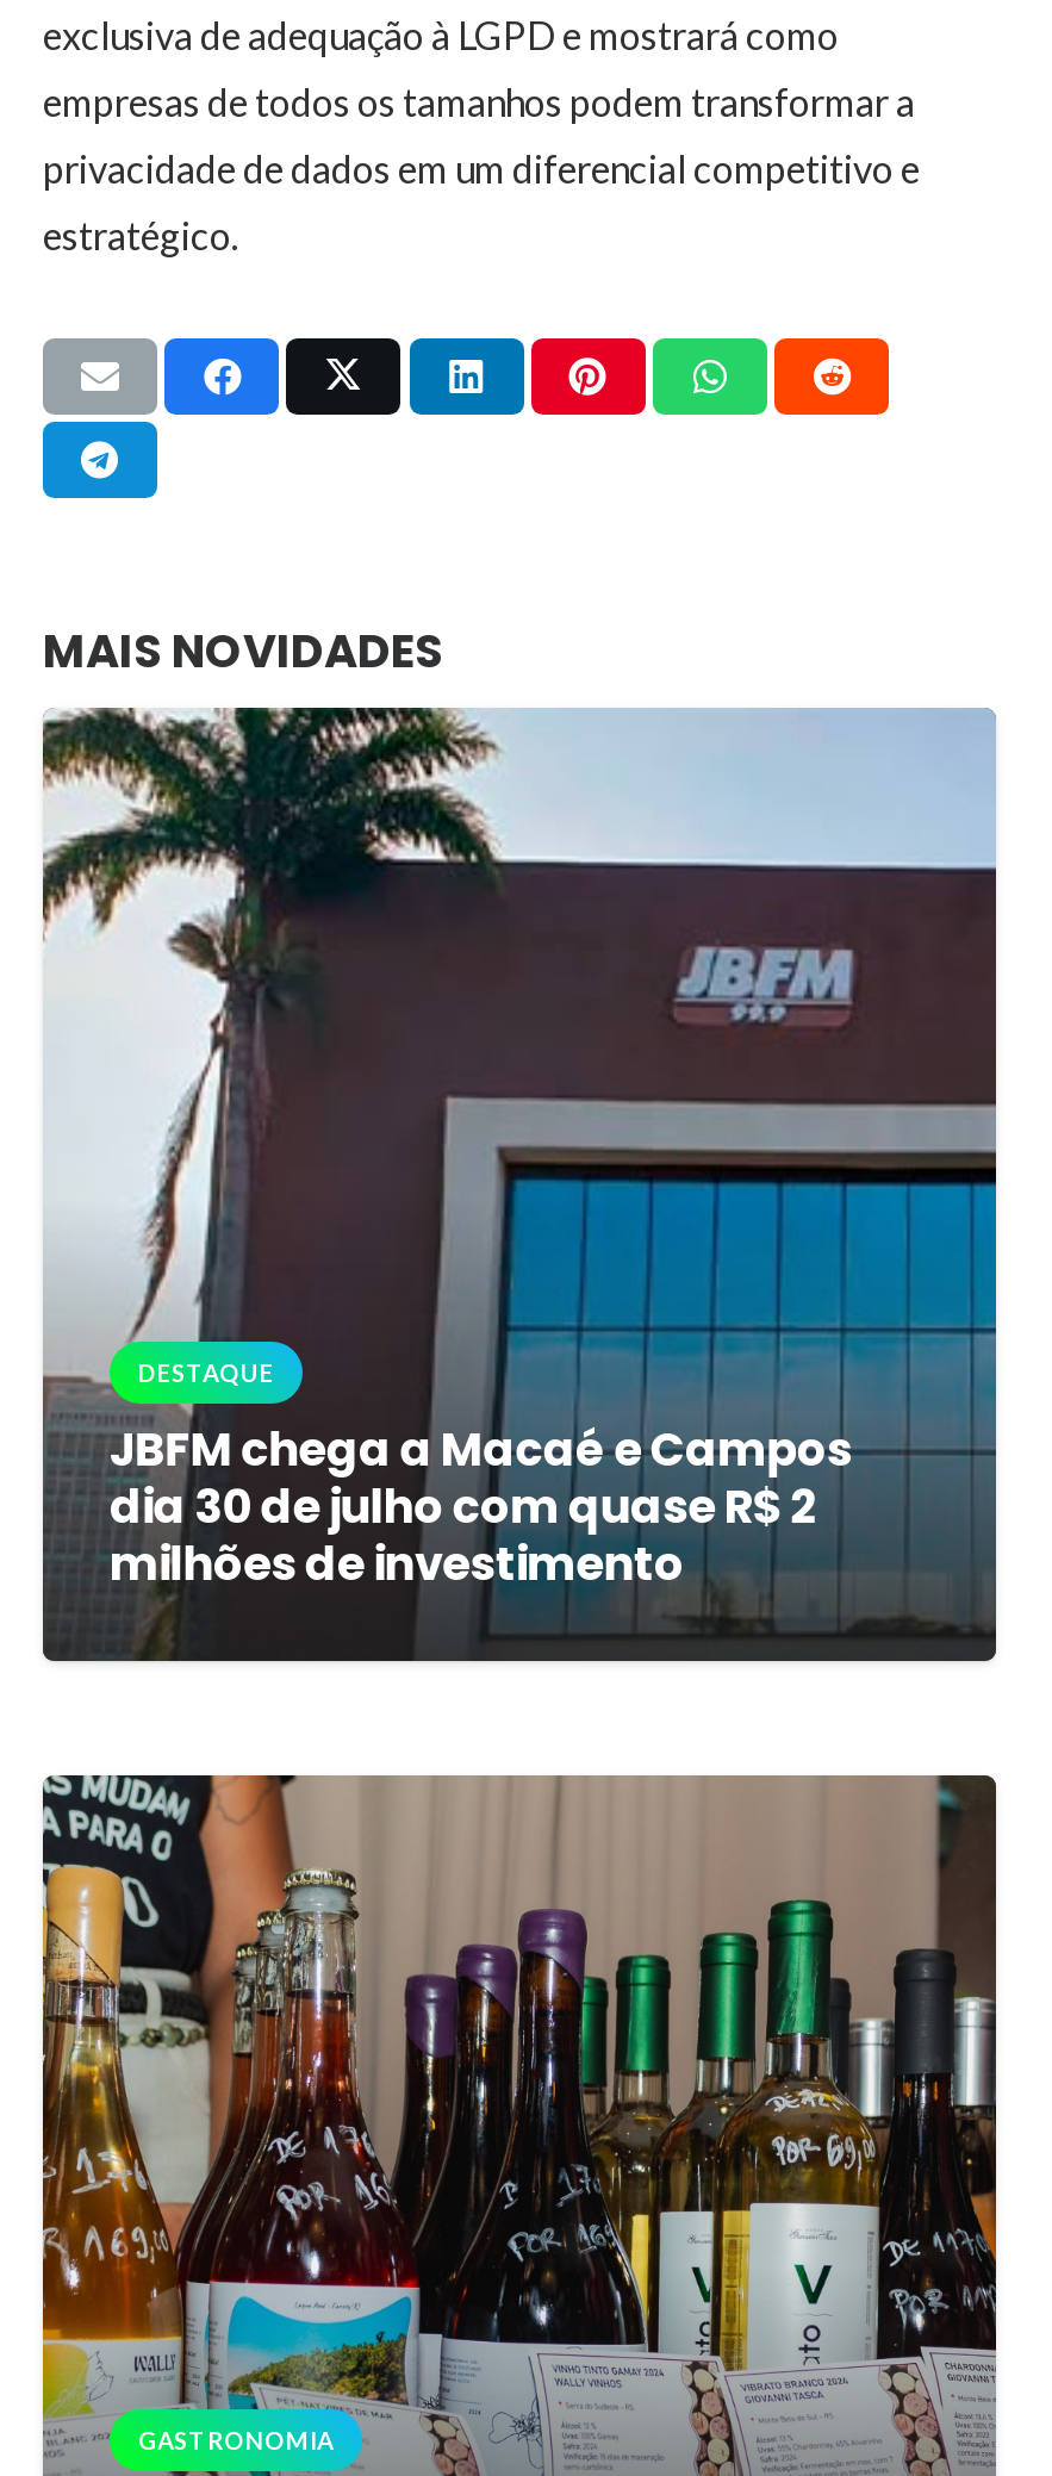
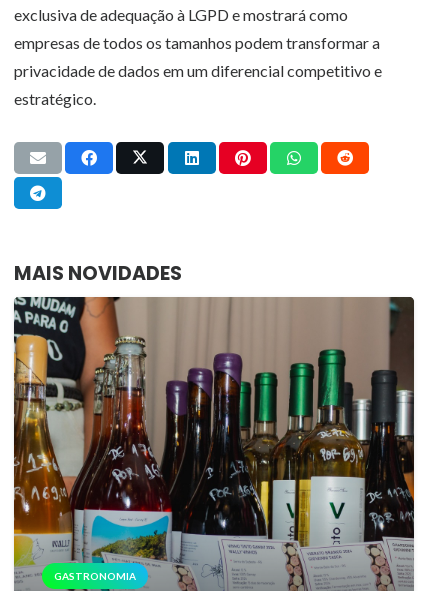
[41,705,998,1663] [image] | DESTAQUE | JBFM chega a Macaé e Campos | dia 30 de julho com quase R$ 2 | milhões de investimento -> none

